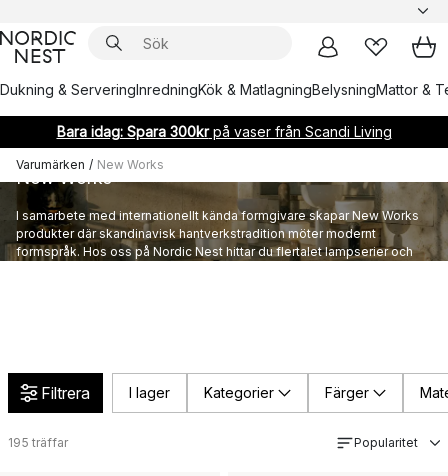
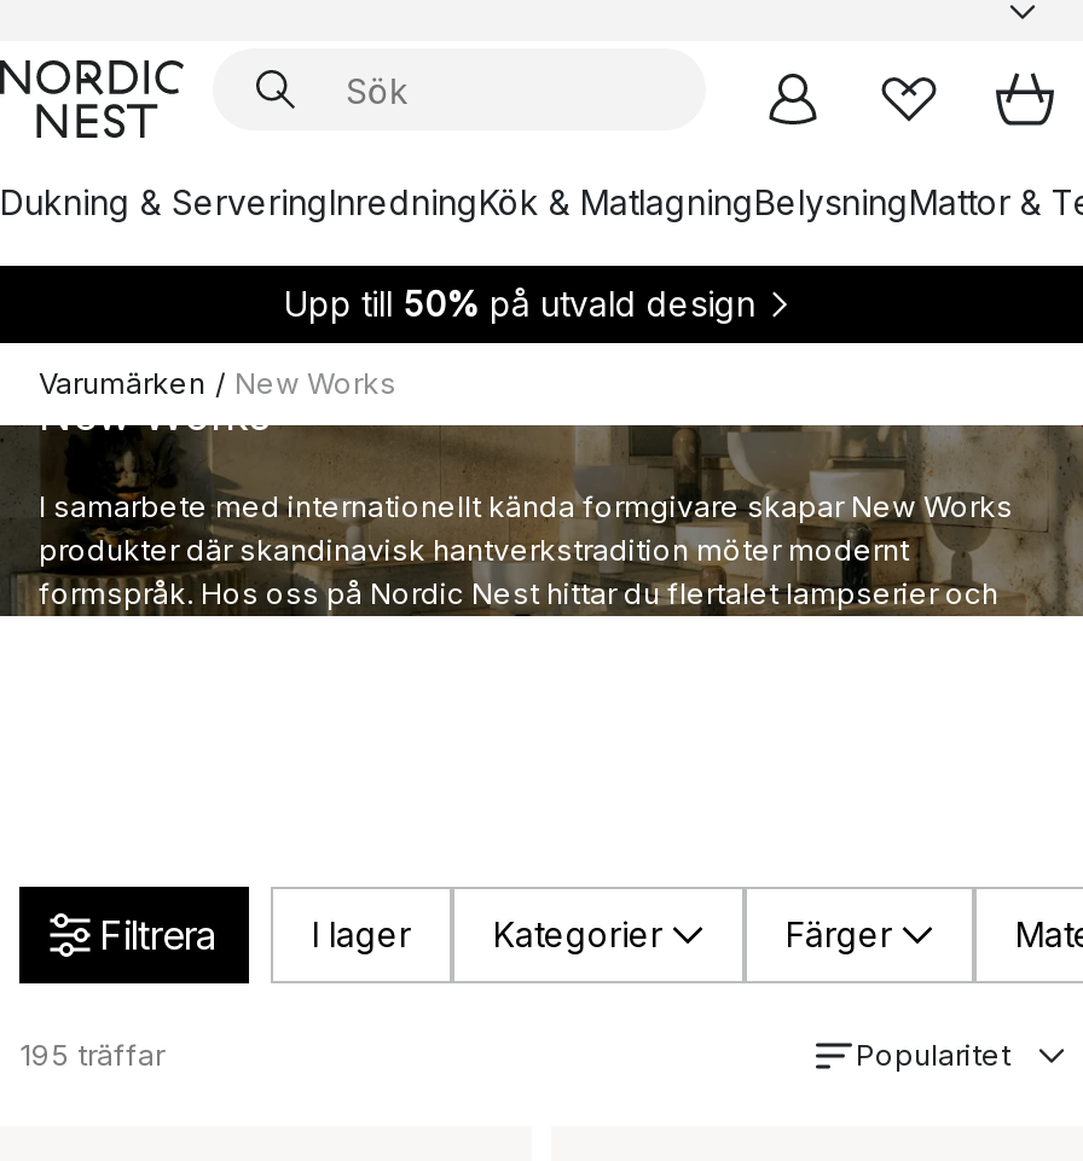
[56,123,391,140] Bara idag: Spara 300kr på vaser från Scandi Living -> [284,283,755,324] Upp till 50% på utvald design

